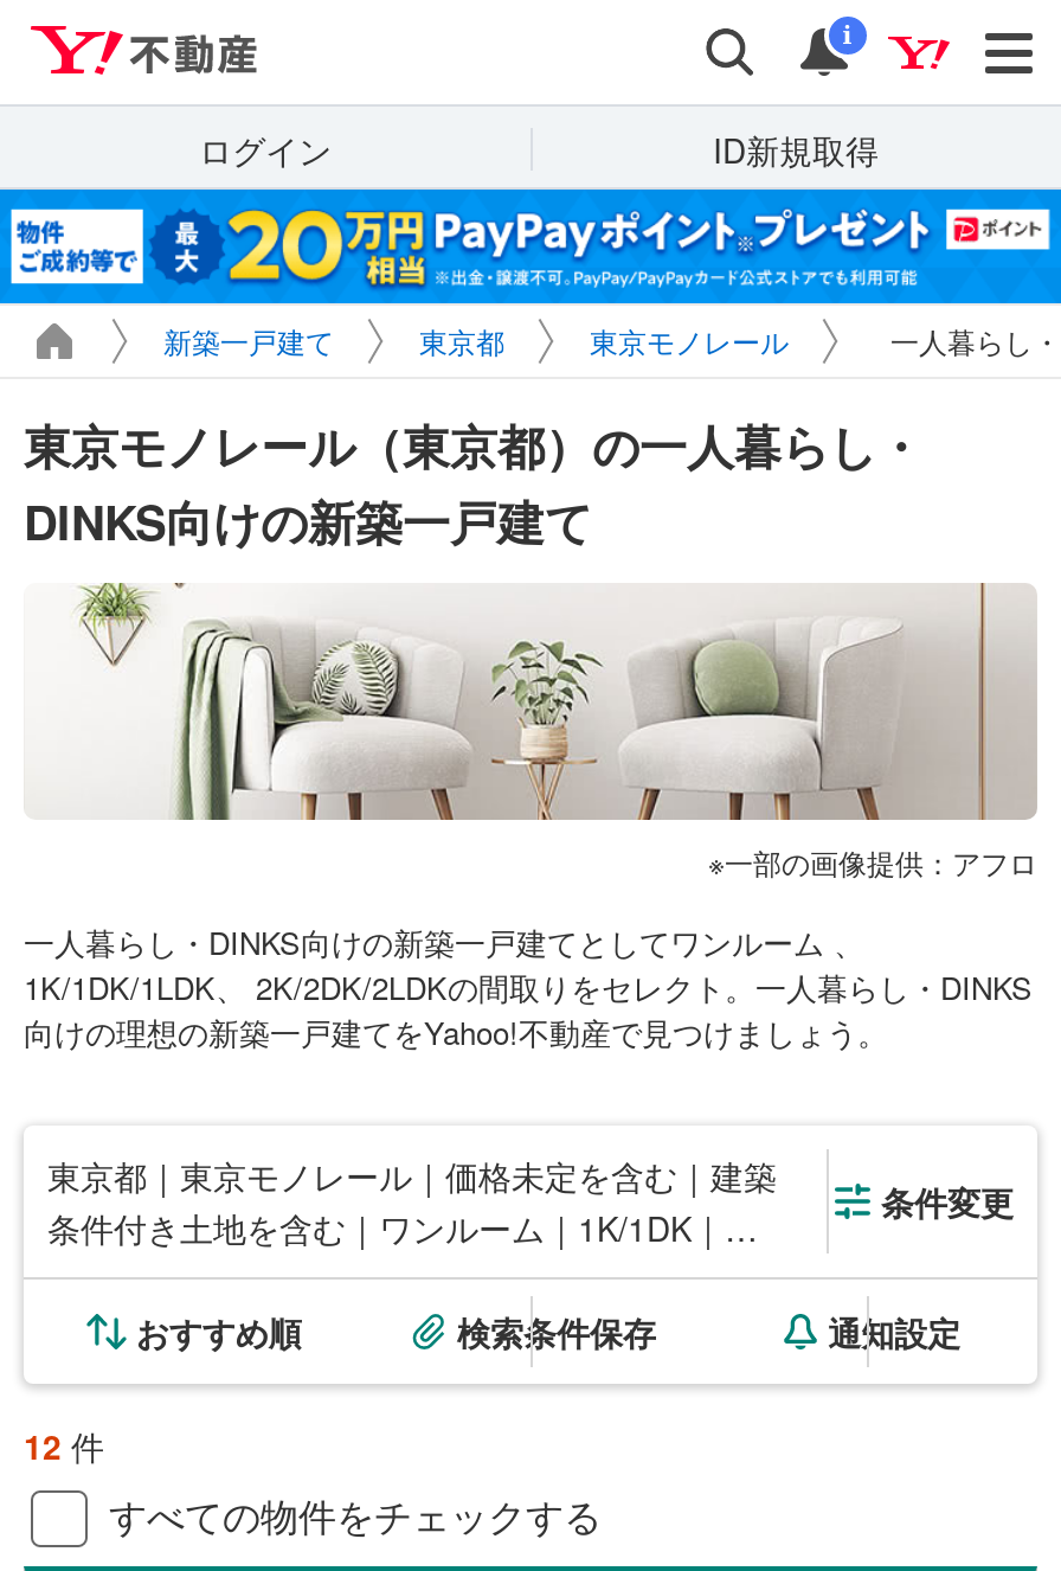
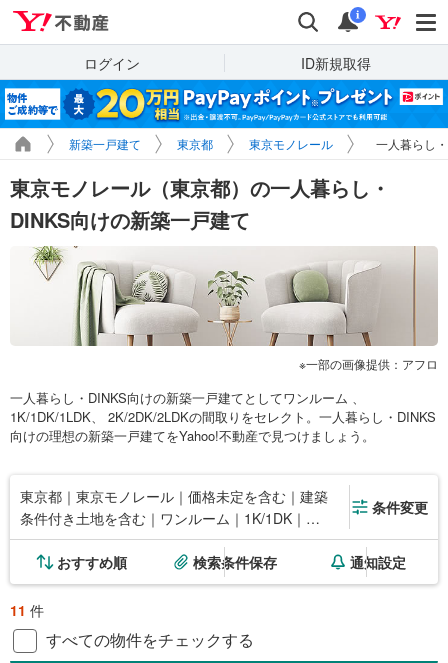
[24,1421,104,1469] 12件 -> [10,600,44,620] 11件

